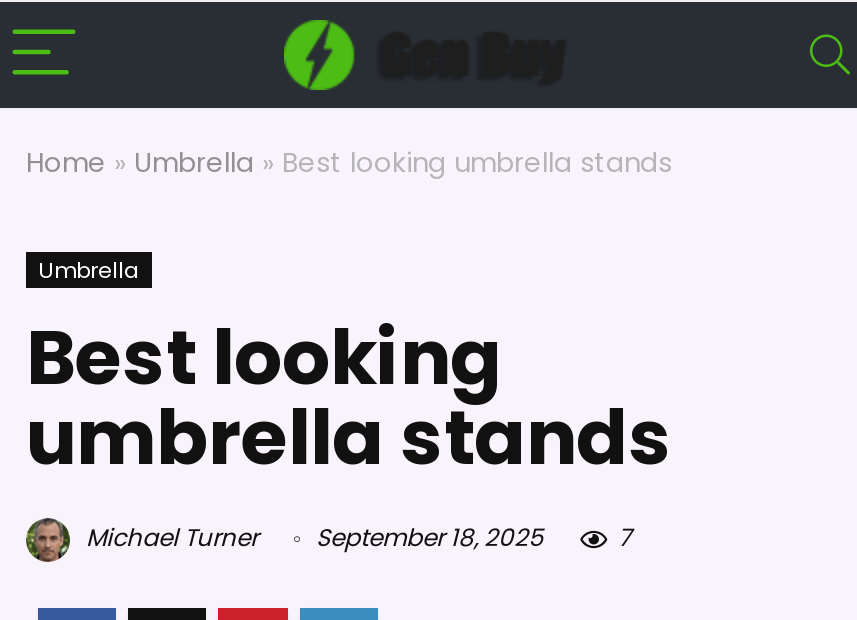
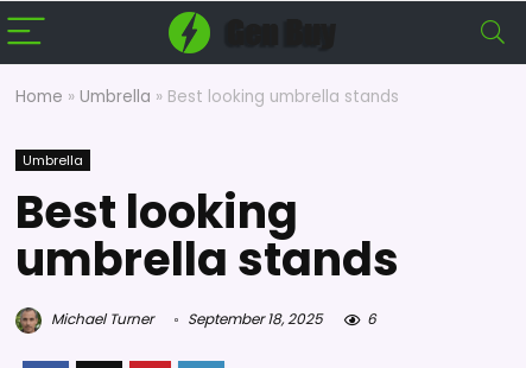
[618,521,632,555] 7 -> [367,309,376,329] 6

